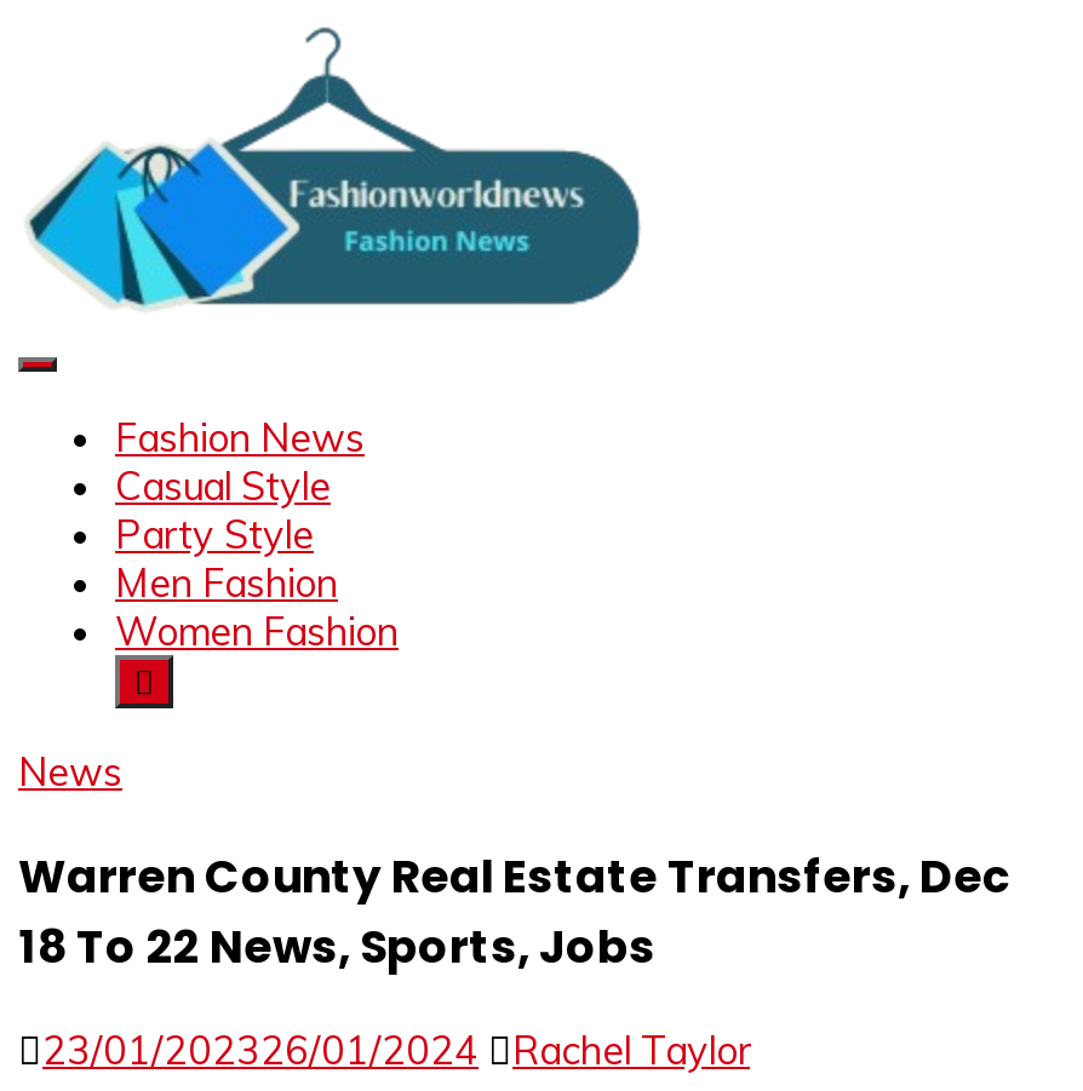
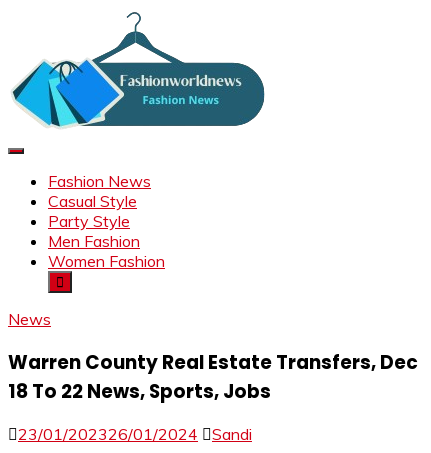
[512,1027,750,1075] Rachel Taylor -> [212,424,252,444] Sandi

